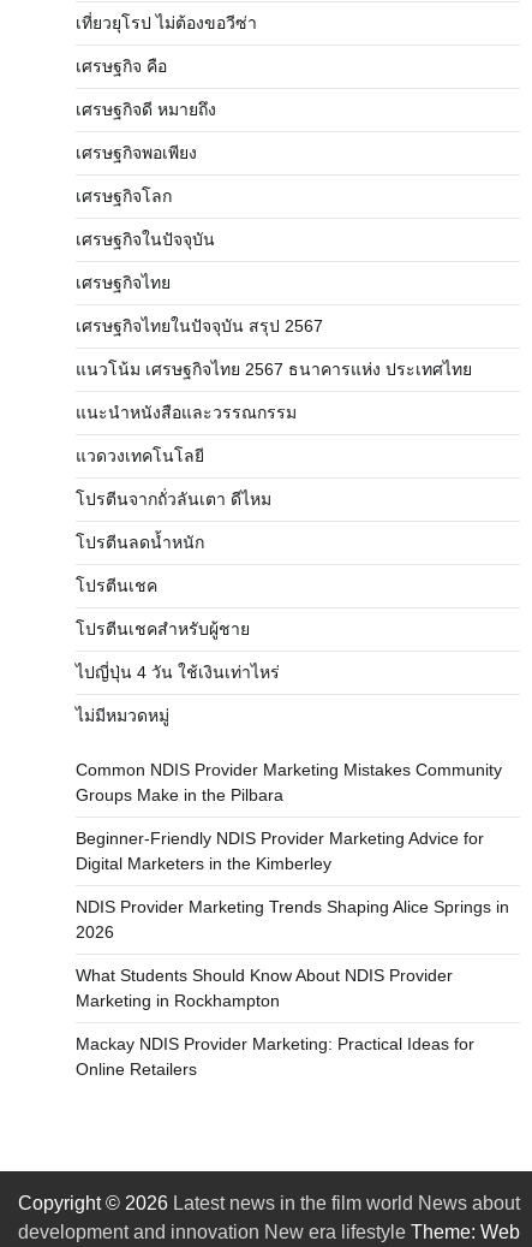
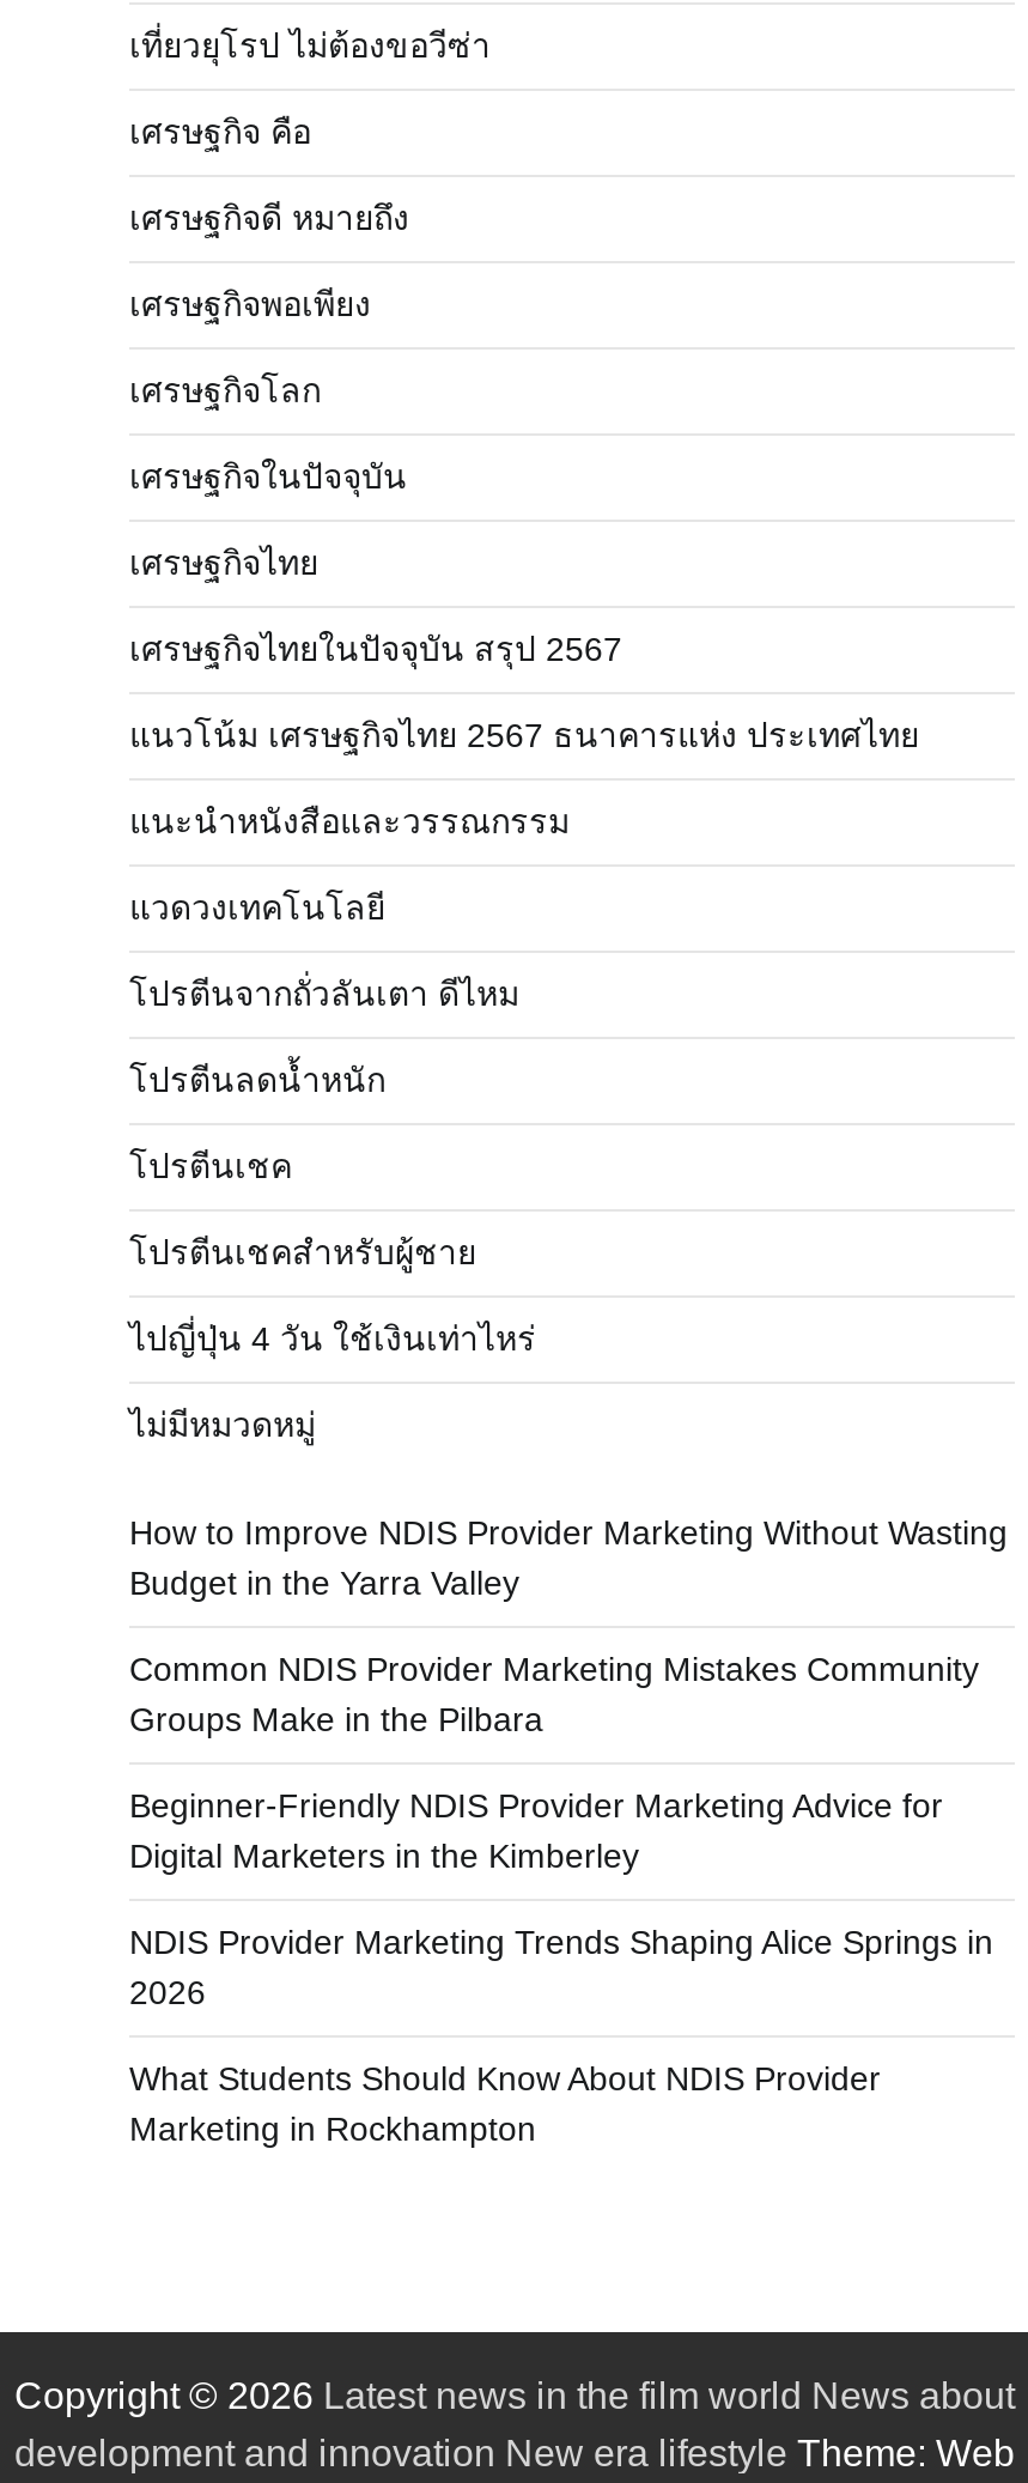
none -> [129,1512,1008,1601] How to Improve NDIS Provider Marketing Without Wasting | Budget in the Yarra Valley
moved [76,760,509,1010] -> [129,1649,993,2147]: Common NDIS Provider Marketing Mistakes Community | Groups Make in the Pilbara | Beginner-Friendly NDIS Provider Marketing Advice for | Digital Marketers in the Kimberley | NDIS Provider Marketing Trends Shaping Alice Springs in | 2026 | What Students Should Know About NDIS Provider | Marketing in Rockhampton
[76,1034,474,1078] Mackay NDIS Provider Marketing: Practical Ideas for | Online Retailers -> none

